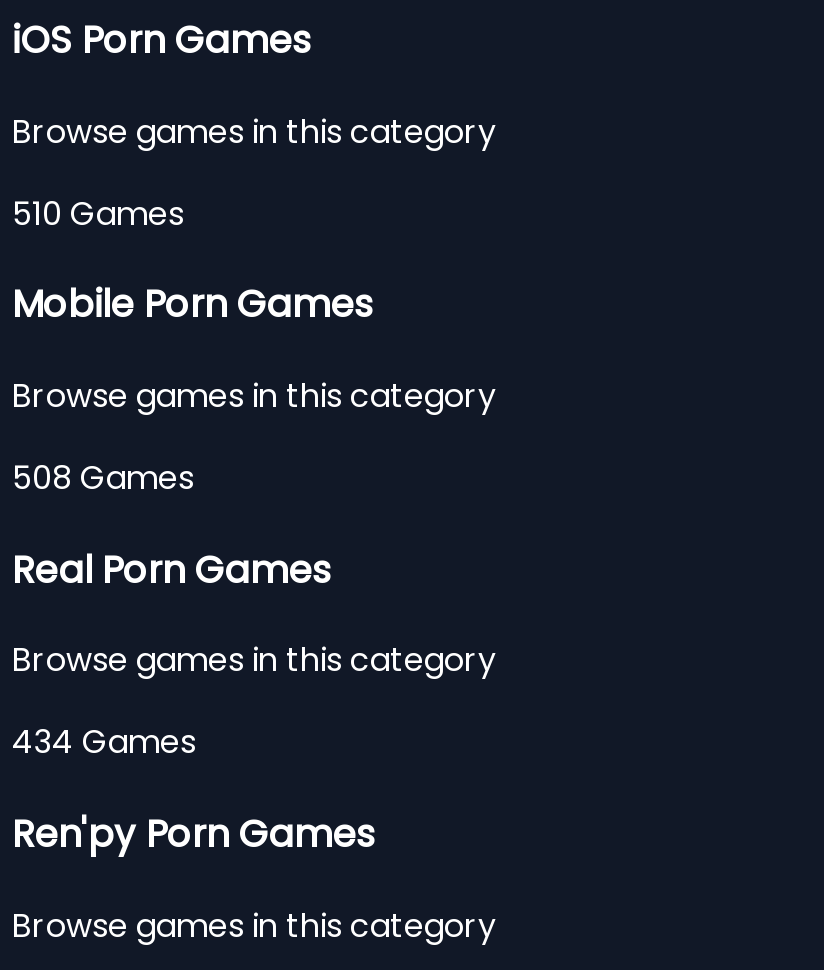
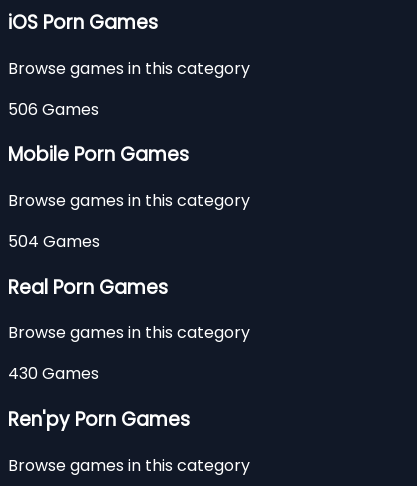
[12,190,184,236] 510 Games -> [8,98,99,121] 506 Games
[12,455,194,501] 508 Games -> [8,230,100,253] 504 Games
[12,720,196,766] 434 Games -> [8,362,99,385] 430 Games

